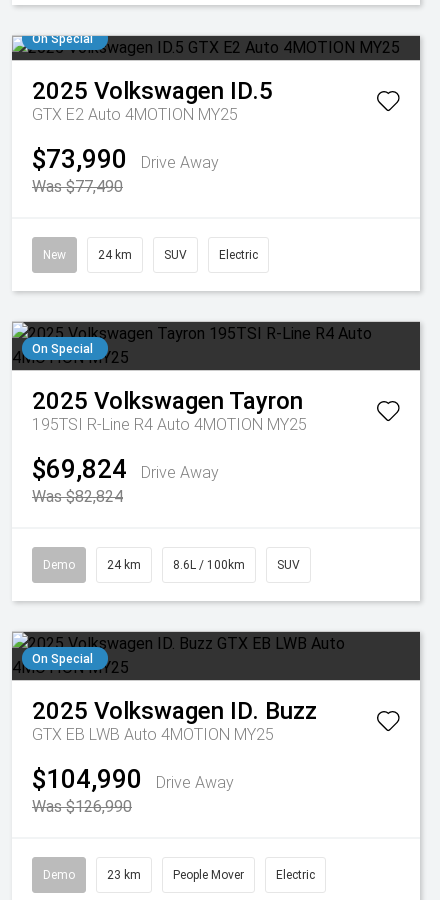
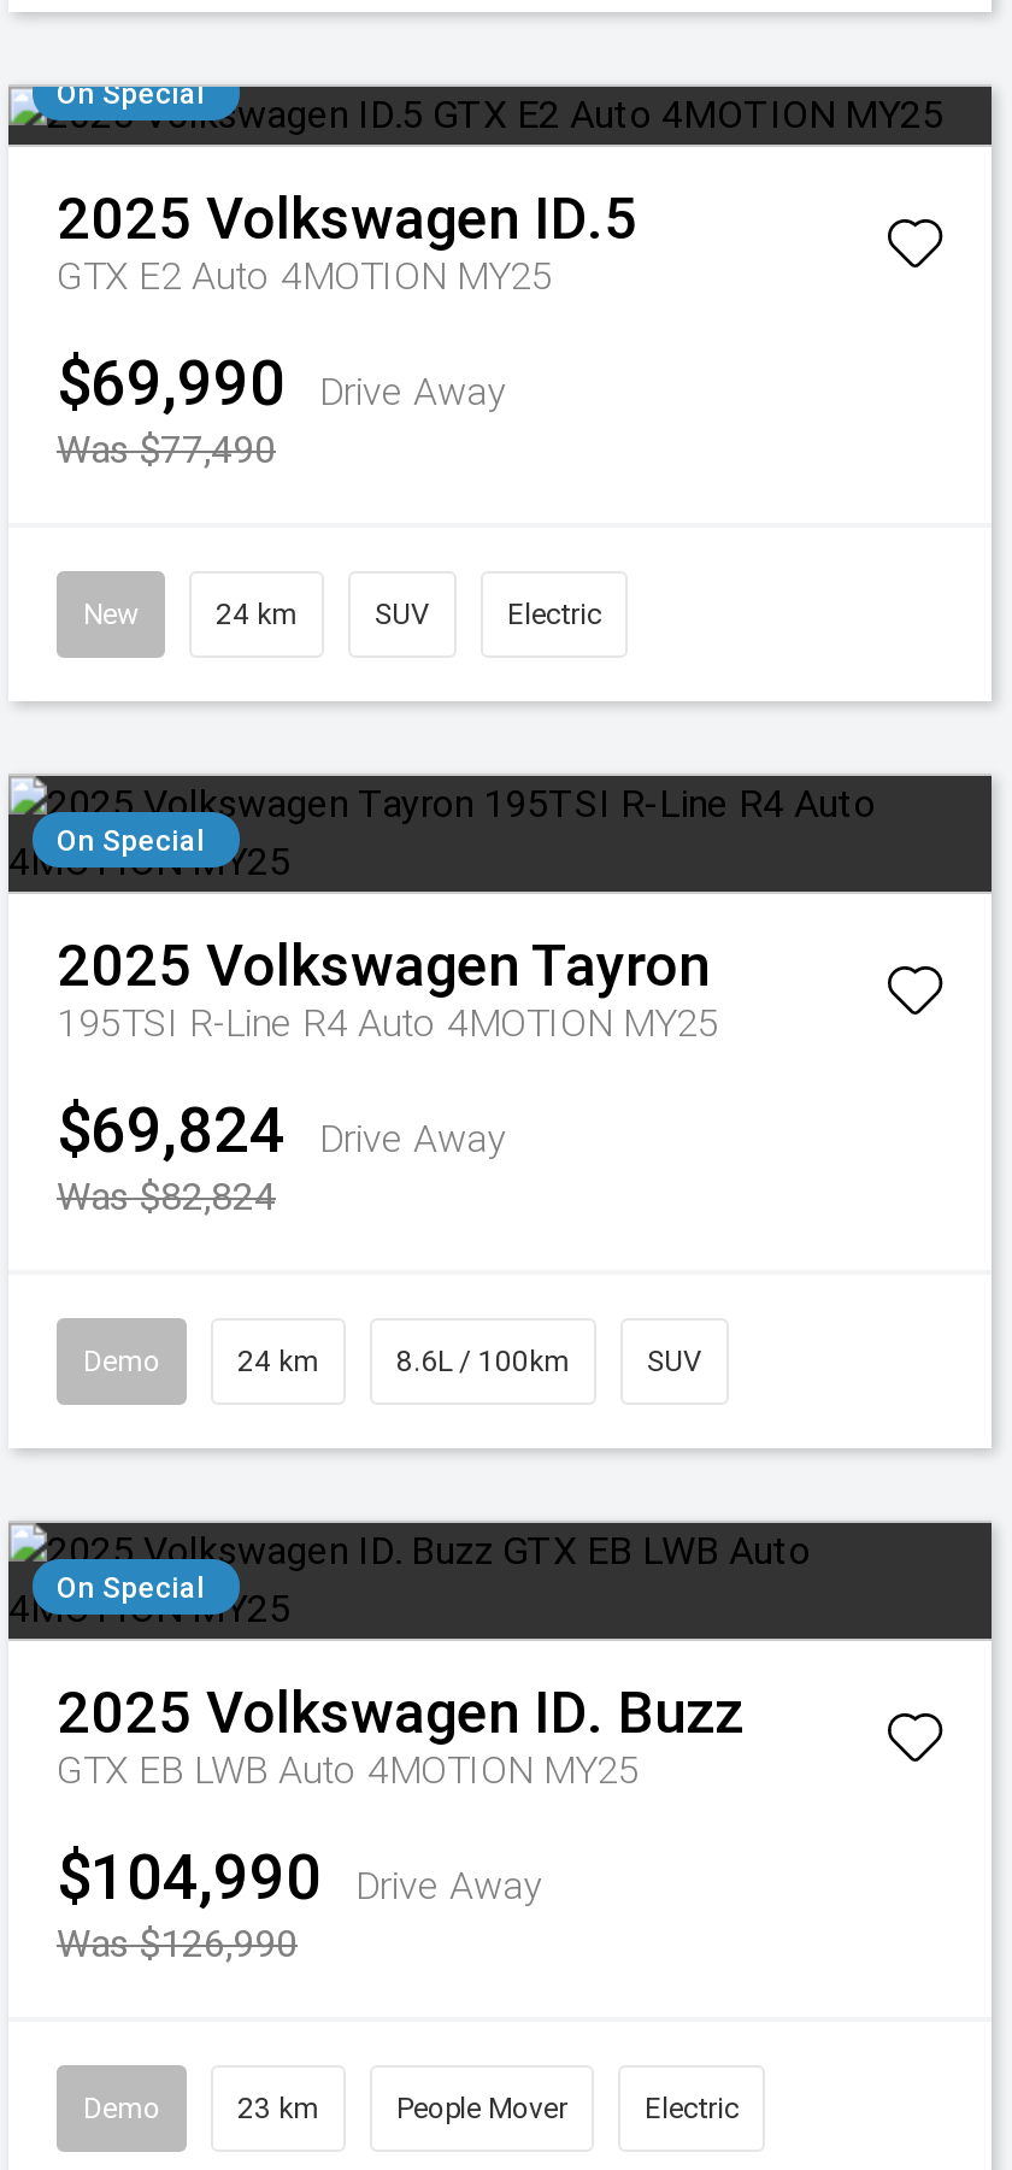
[32,144,219,174] $73,990 Drive Away -> [57,347,507,419] $69,990 Drive Away

